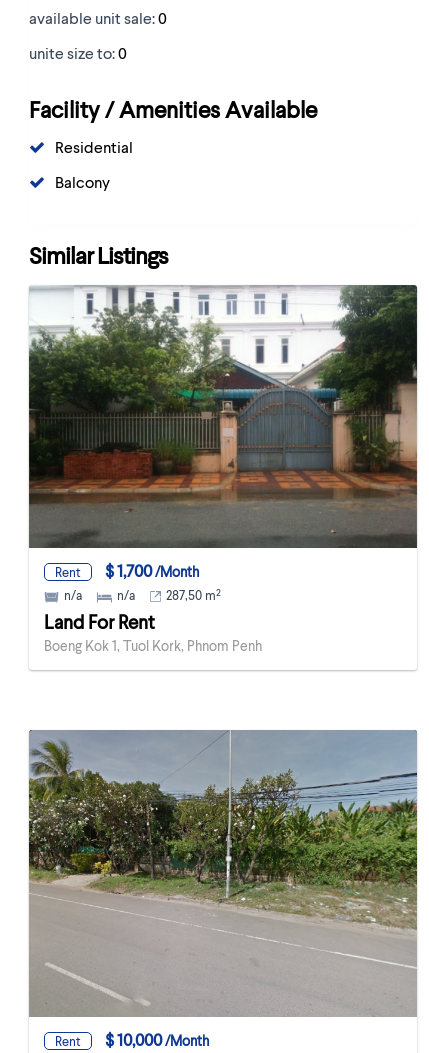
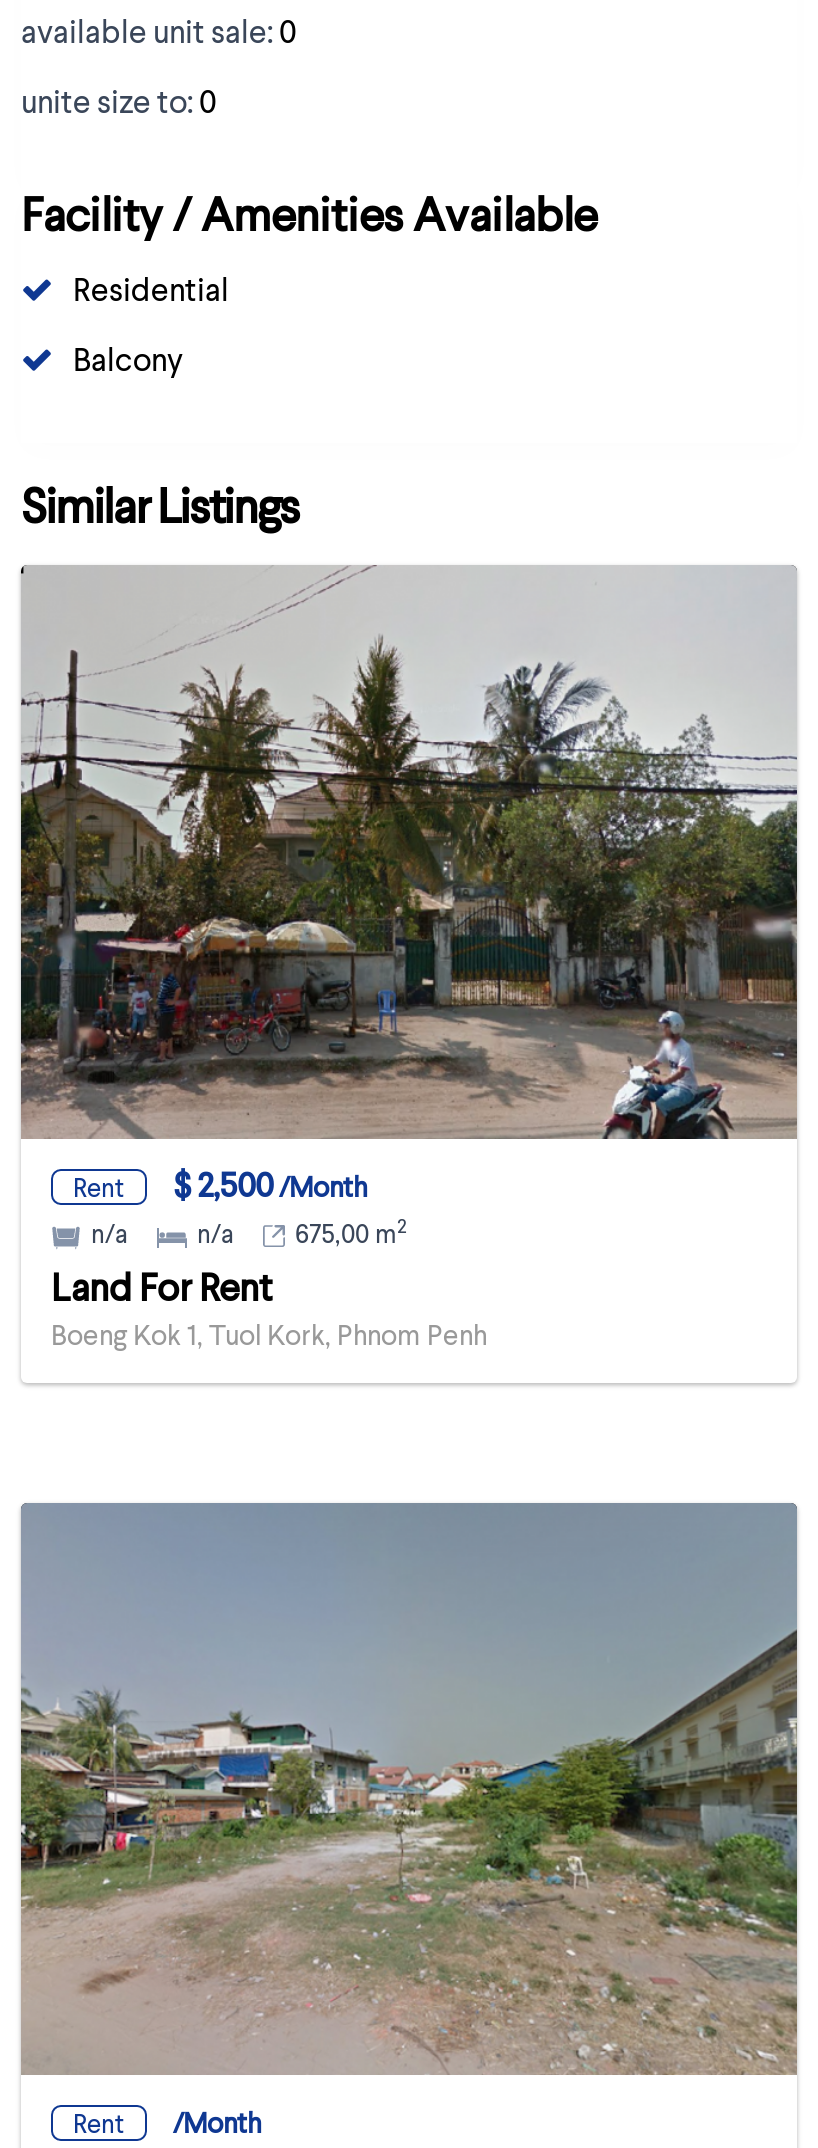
[29,285,418,581] [image] | Rent $ 1,700/Month -> [21,567,799,1205] [image] | Rent $ 2,500/Month
[117,586,221,603] n/a 287,50 m2 -> [197,1213,407,1249] n/a 675,00 m2
[28,733,417,1050] [image] | $ 10,000/Month -> [19,1507,797,2140] [image] | /Month

